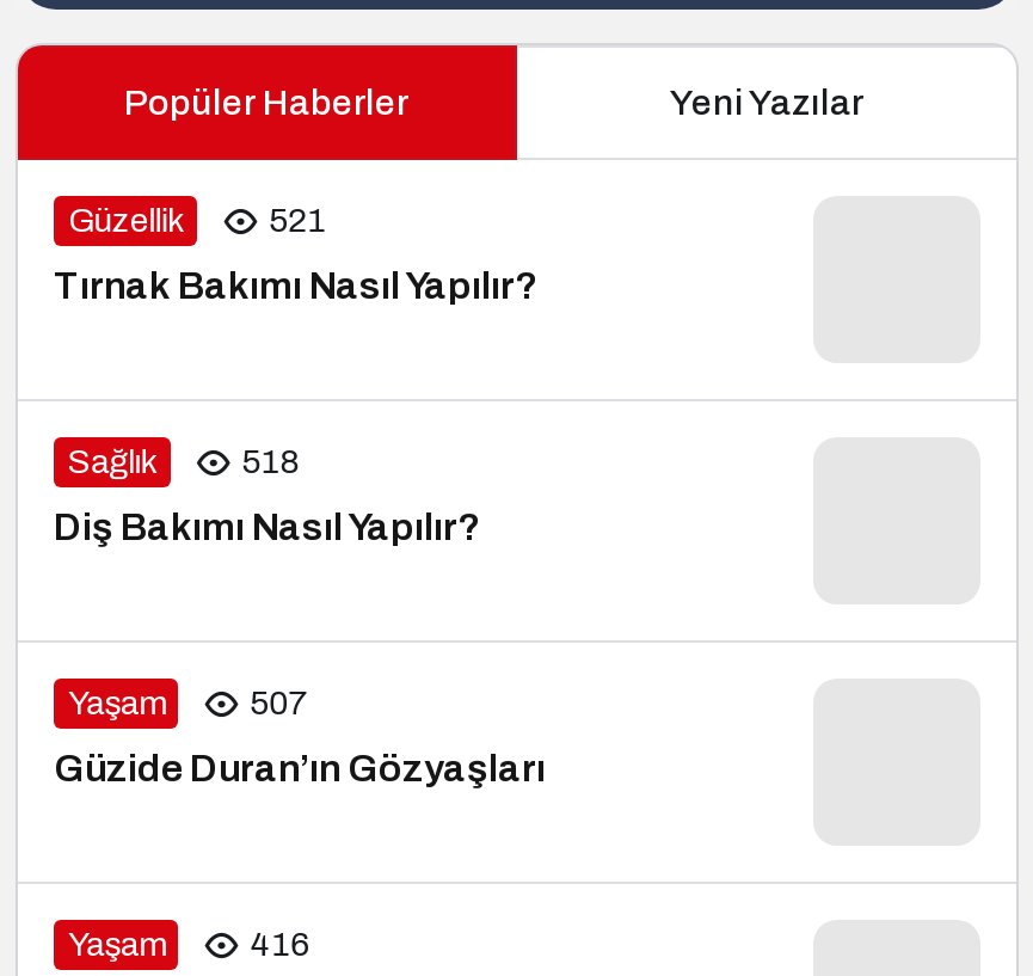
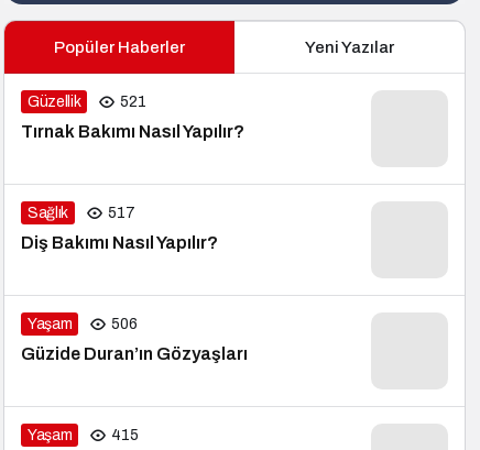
[242,444,300,480] 518 -> [108,204,135,221] 517
[250,685,310,721] 507 -> [111,315,138,332] 506
[250,926,310,962] 416 -> [111,427,139,443] 415

